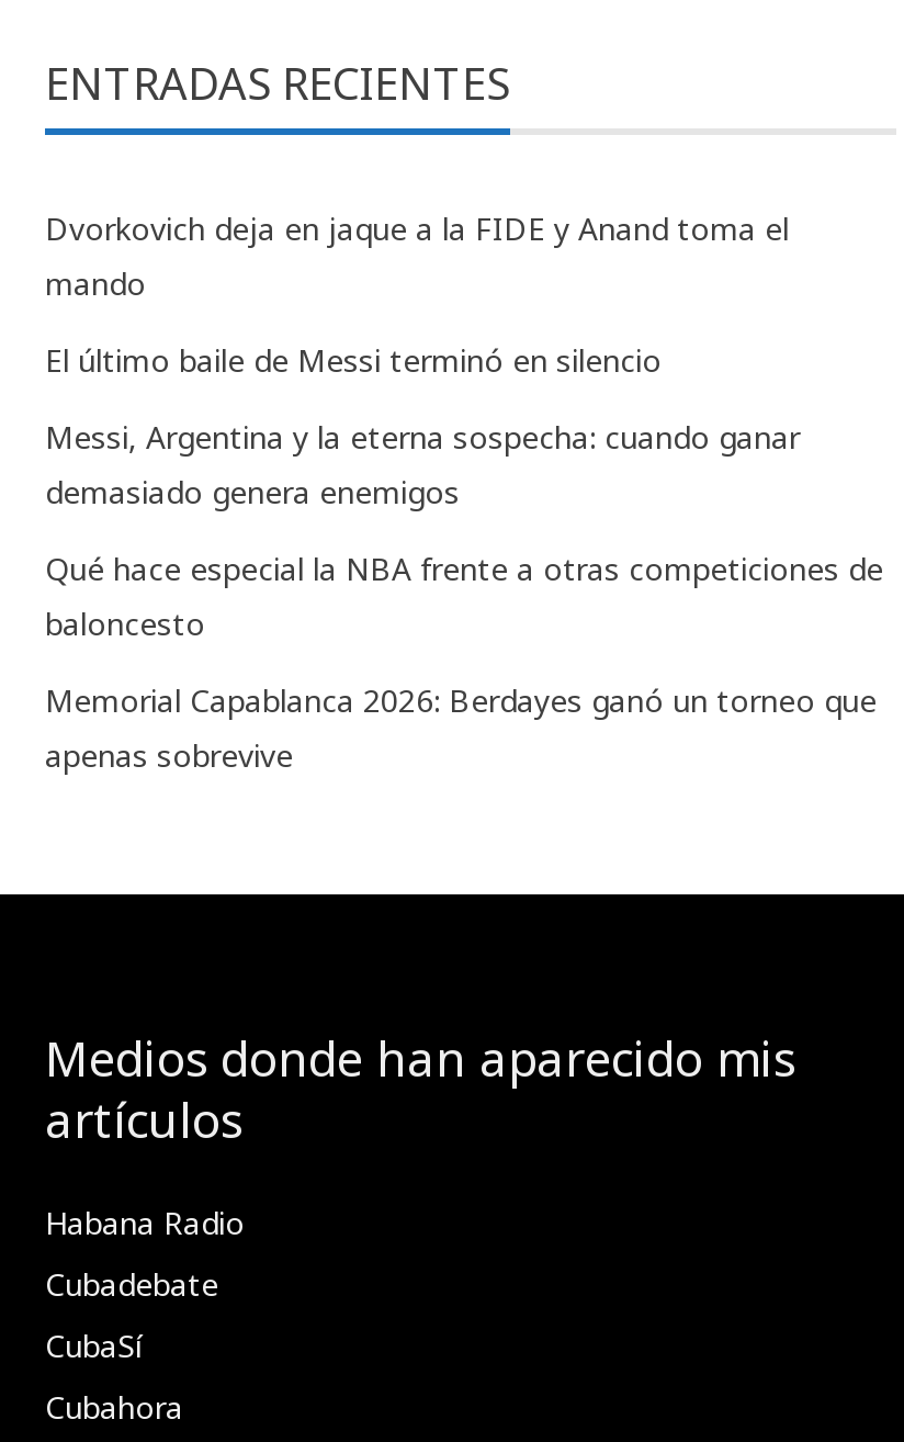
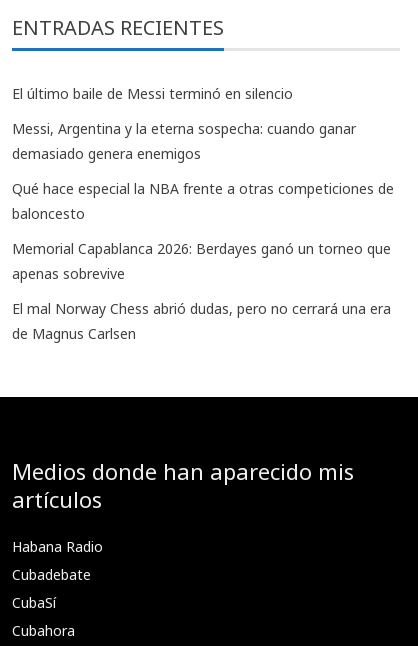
[45,208,789,304] Dvorkovich deja en jaque a la FIDE y Anand toma el | mando -> none
moved [45,340,883,776] -> [12,84,394,283]: El último baile de Messi terminó en silencio | Messi, Argentina y la eterna sospecha: cuando ganar | demasiado genera enemigos | Qué hace especial la NBA frente a otras competiciones de | baloncesto | Memorial Capablanca 2026: Berdayes ganó un torneo que | apenas sobrevive
none -> [12,299,391,343] El mal Norway Chess abrió dudas, pero no cerrará una era | de Magnus Carlsen

